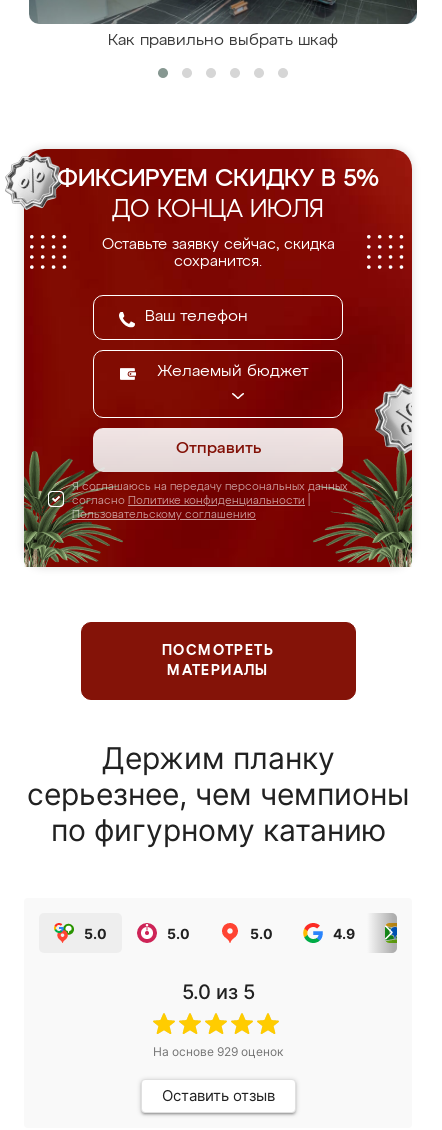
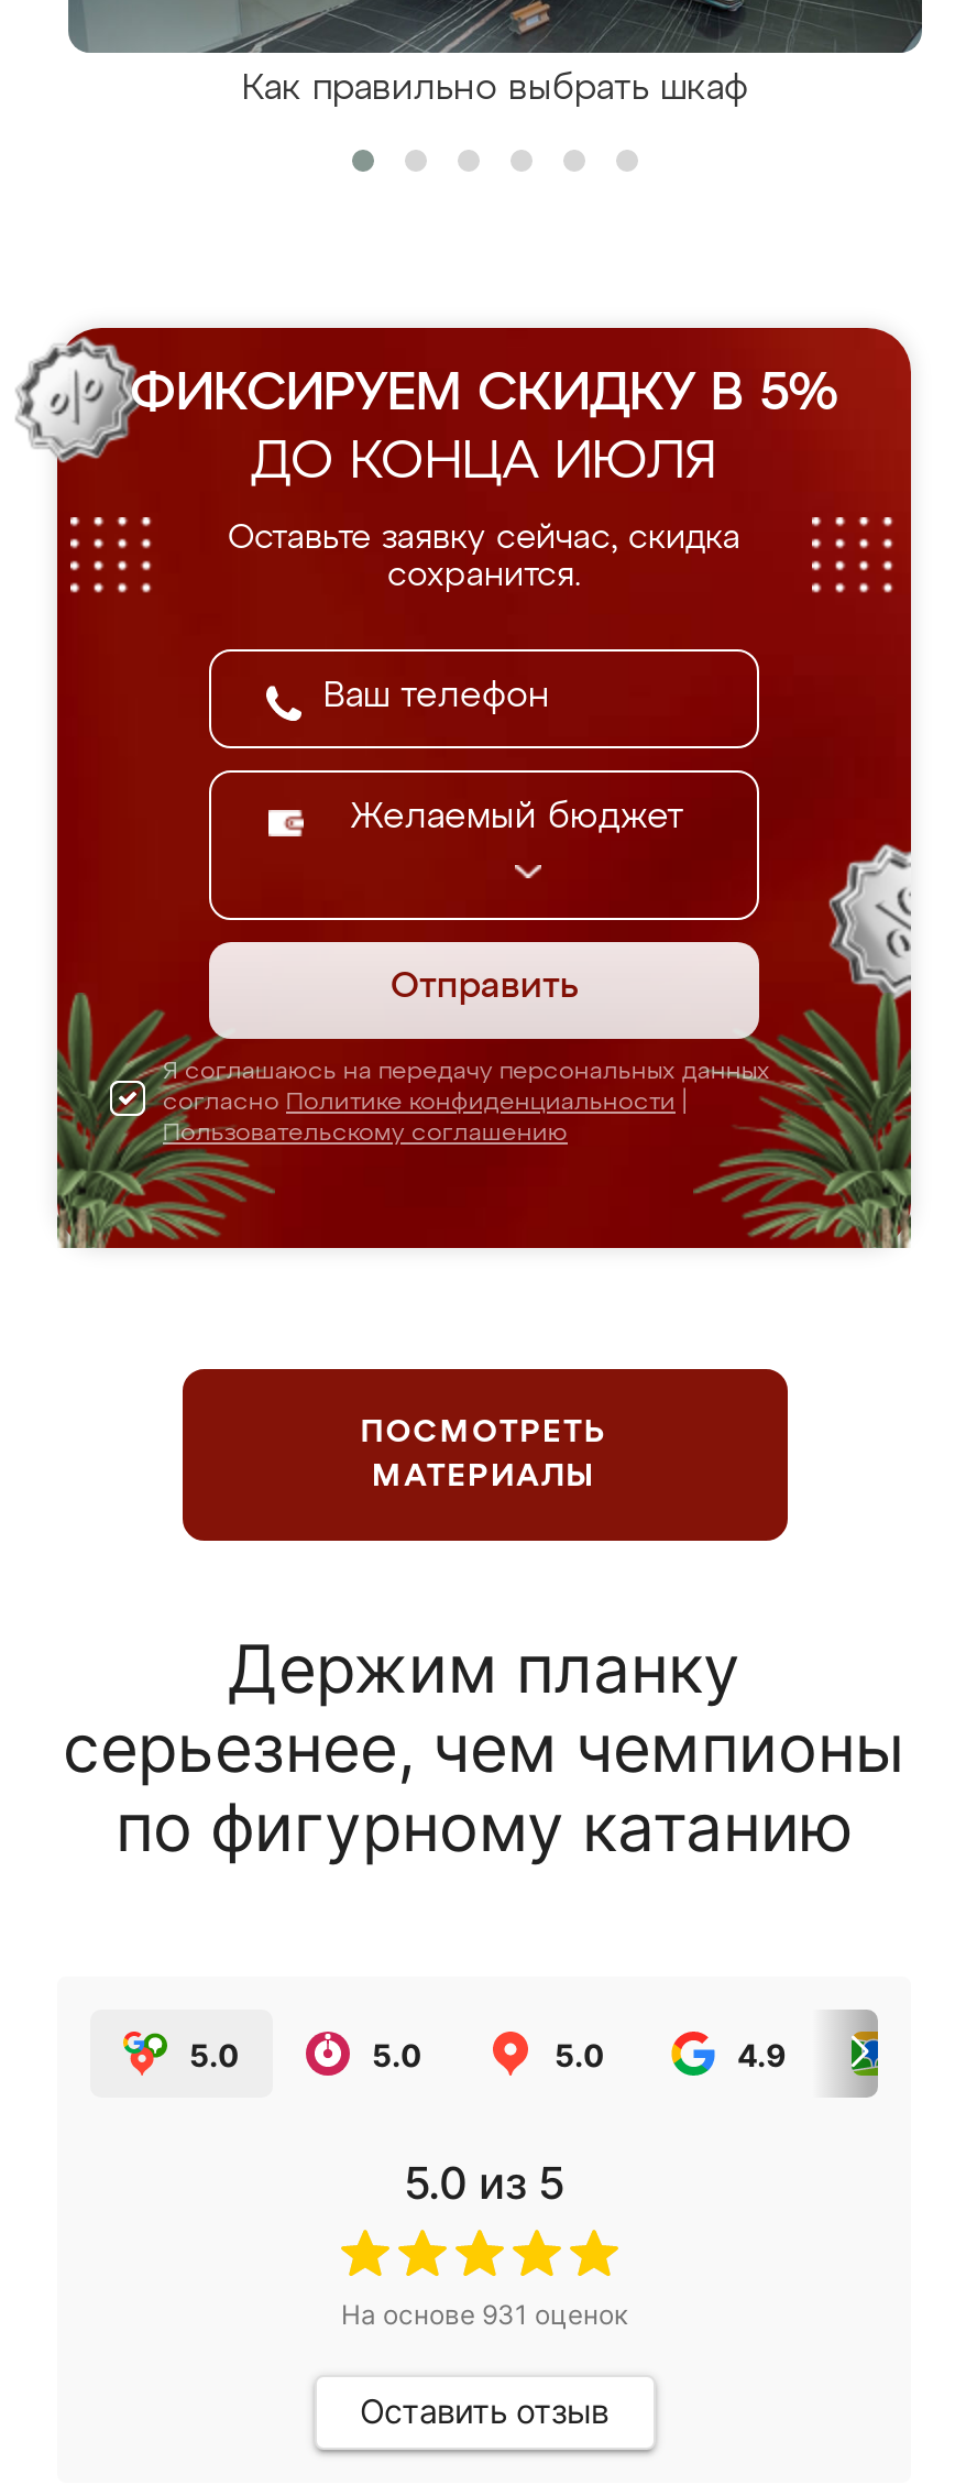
[153,1044,283,1059] На основе 929 оценок -> [341,2298,627,2331] На основе 931 оценок

